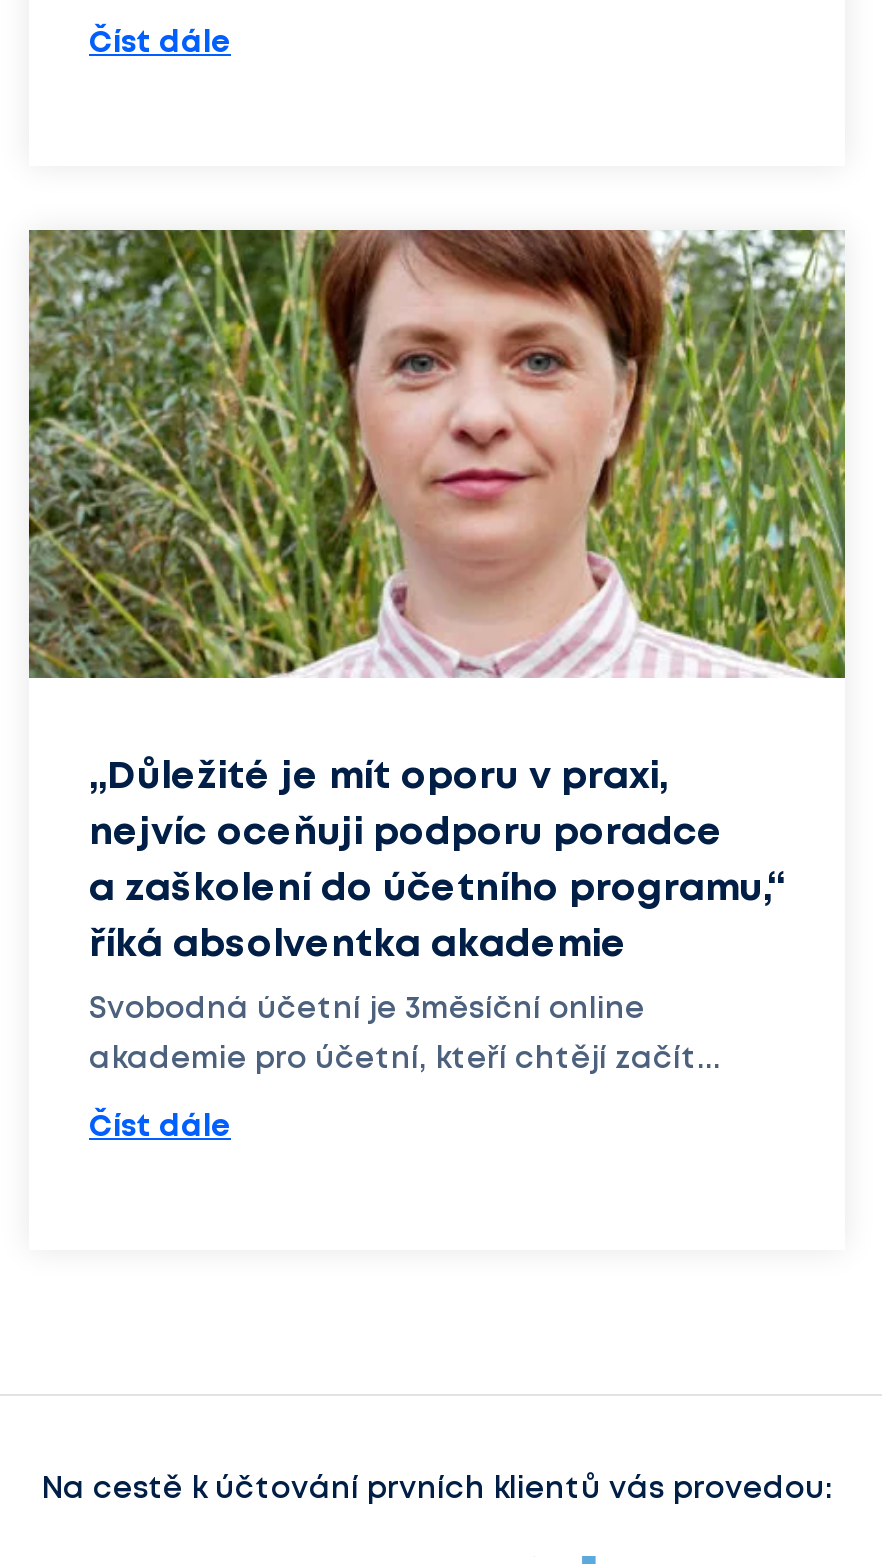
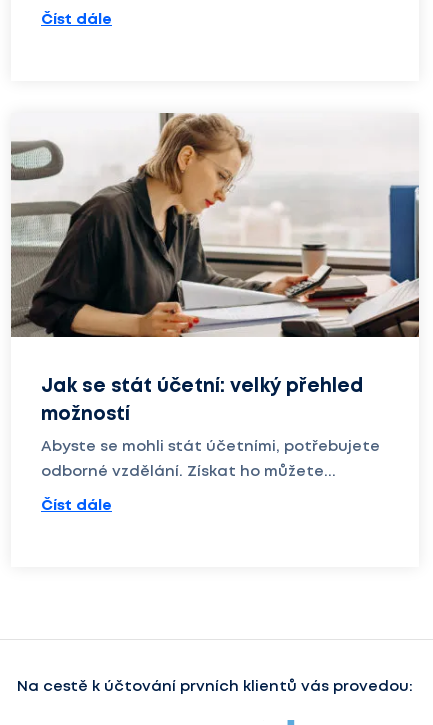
[27,228,847,680] [image] -> [11,113,420,338] [image]
[89,761,785,1075] „Důležité je mít oporu v praxi, | nejvíc oceňuji podporu poradce | a zaškolení do účetního programu,“ | říká absolventka akademie | Svobodná účetní je 3měsíční online | akademie pro účetní, kteří chtějí začít... -> [41,378,380,479] Jak se stát účetní: velký přehled | možností | Abyste se mohli stát účetními, potřebujete | odborné vzdělání. Získat ho můžete...

